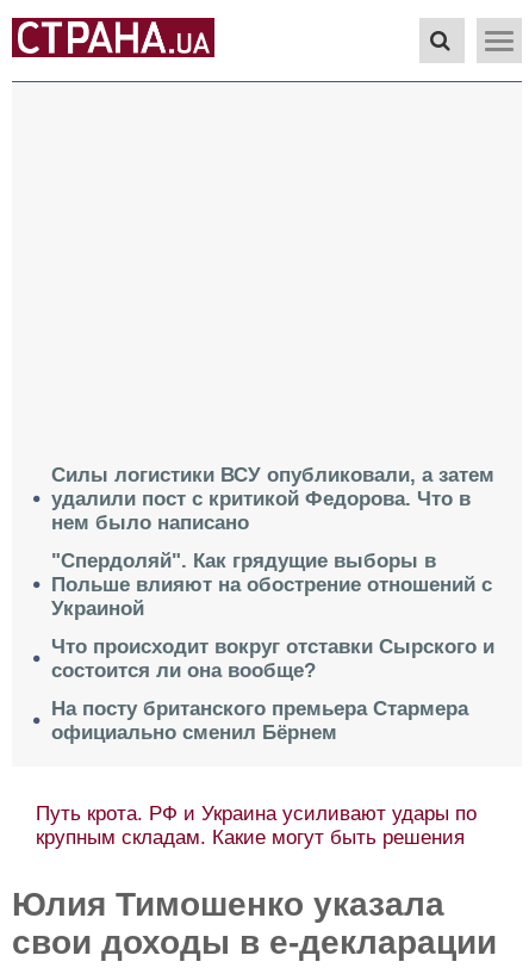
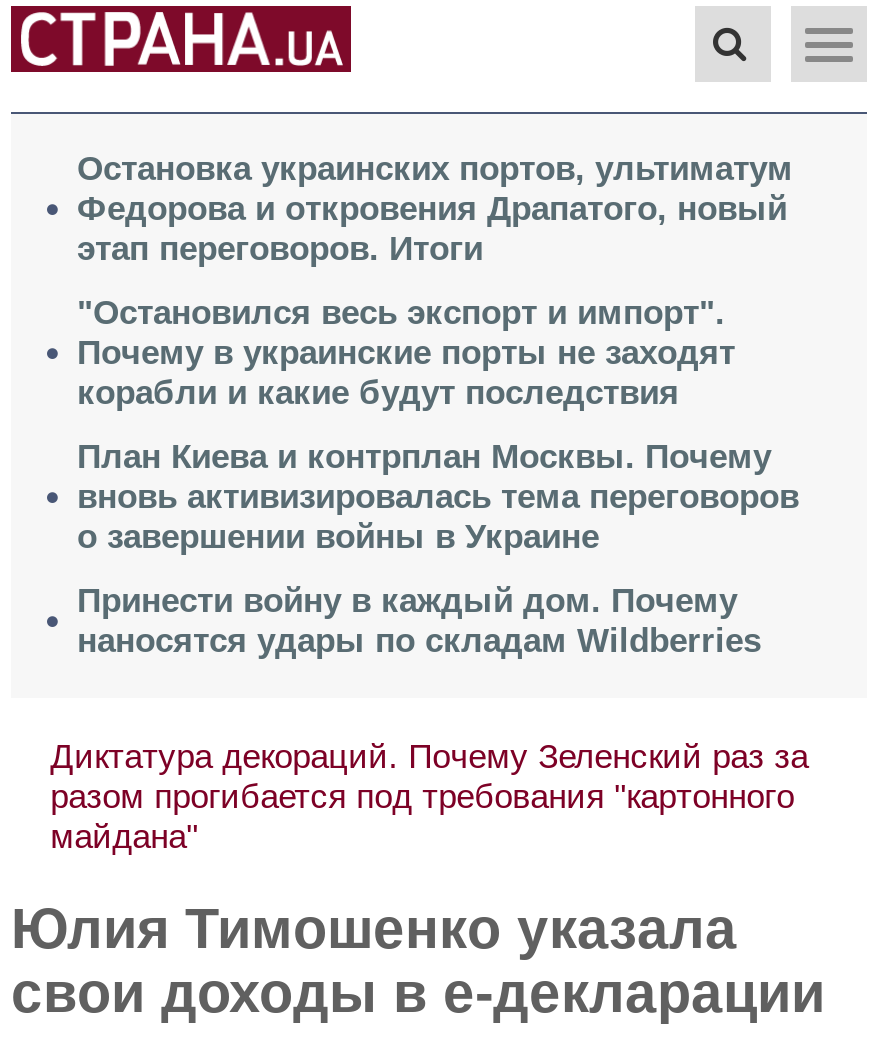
[51,464,494,534] Силы логистики ВСУ опубликовали, а затем | удалили пост с критикой Федорова. Что в | нем было написано -> [77,150,793,268] Остановка украинских портов, ультиматум | Федорова и откровения Драпатого, новый | этап переговоров. Итоги
[51,550,492,620] "Спердоляй". Как грядущие выборы в | Польше влияют на обострение отношений с | Украиной -> [77,294,735,412] "Остановился весь экспорт и импорт". | Почему в украинские порты не заходят | корабли и какие будут последствия
[51,635,494,682] Что происходит вокруг отставки Сырского и | состоится ли она вообще? -> [77,438,799,556] План Киева и контрплан Москвы. Почему | вновь активизировалась тема переговоров | о завершении войны в Украине
[51,697,468,744] На посту британского премьера Стармера | официально сменил Бёрнем -> [77,582,761,660] Принести войну в каждый дом. Почему | наносятся удары по складам Wildberries
[35,802,476,849] Путь крота. РФ и Украина усиливают удары по | крупным складам. Какие могут быть решения -> [50,738,808,856] Диктатура декораций. Почему Зеленский раз за | разом прогибается под требования "картонного | майдана"

